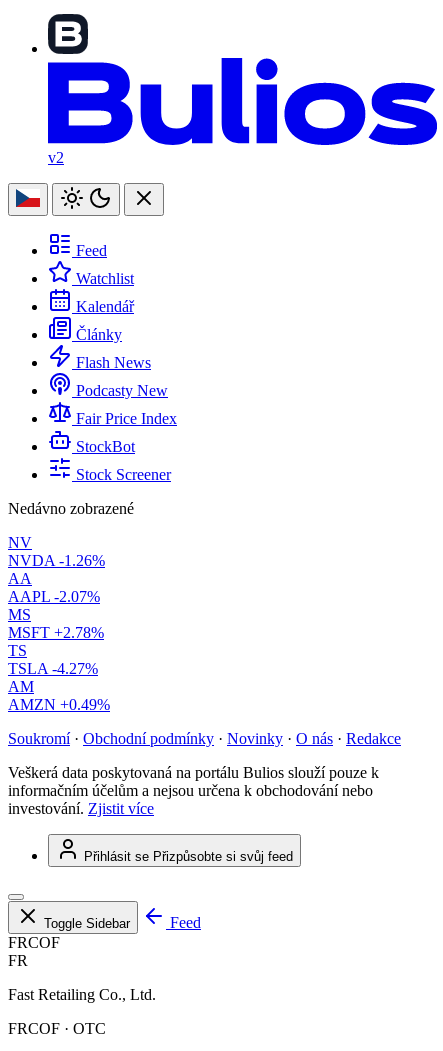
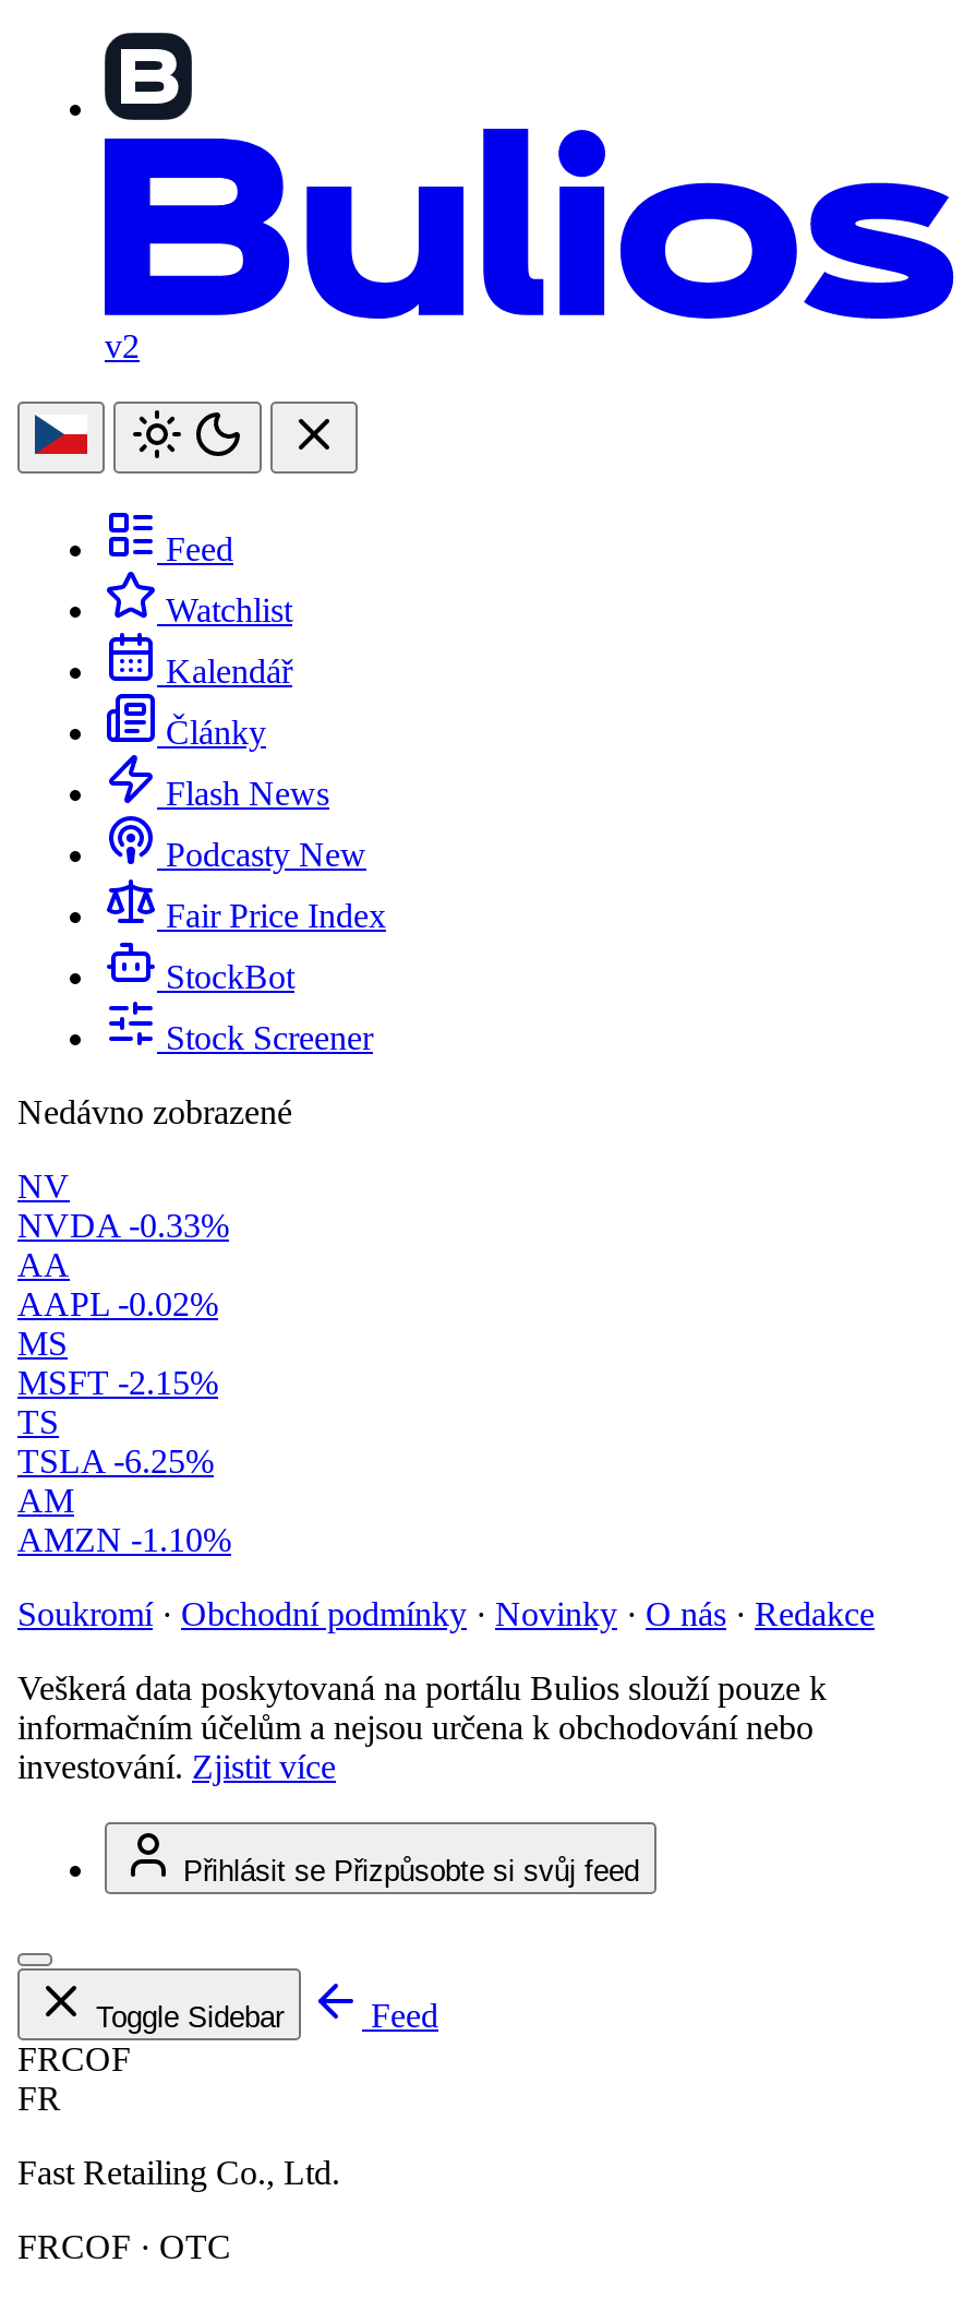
[8,552,105,569] NVDA -1.26% -> [17,1207,229,1244] NVDA -0.33%
[8,588,100,605] AAPL -2.07% -> [17,1286,218,1323] AAPL -0.02%
[8,624,104,641] MSFT +2.78% -> [17,1364,218,1401] MSFT -2.15%
[8,660,98,677] TSLA -4.27% -> [17,1443,214,1480] TSLA -6.25%
[8,696,110,713] AMZN +0.49% -> [17,1521,231,1558] AMZN -1.10%

